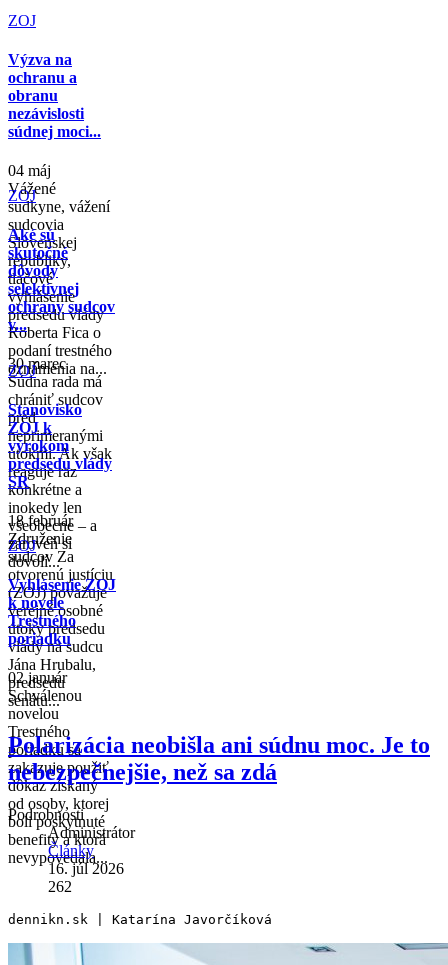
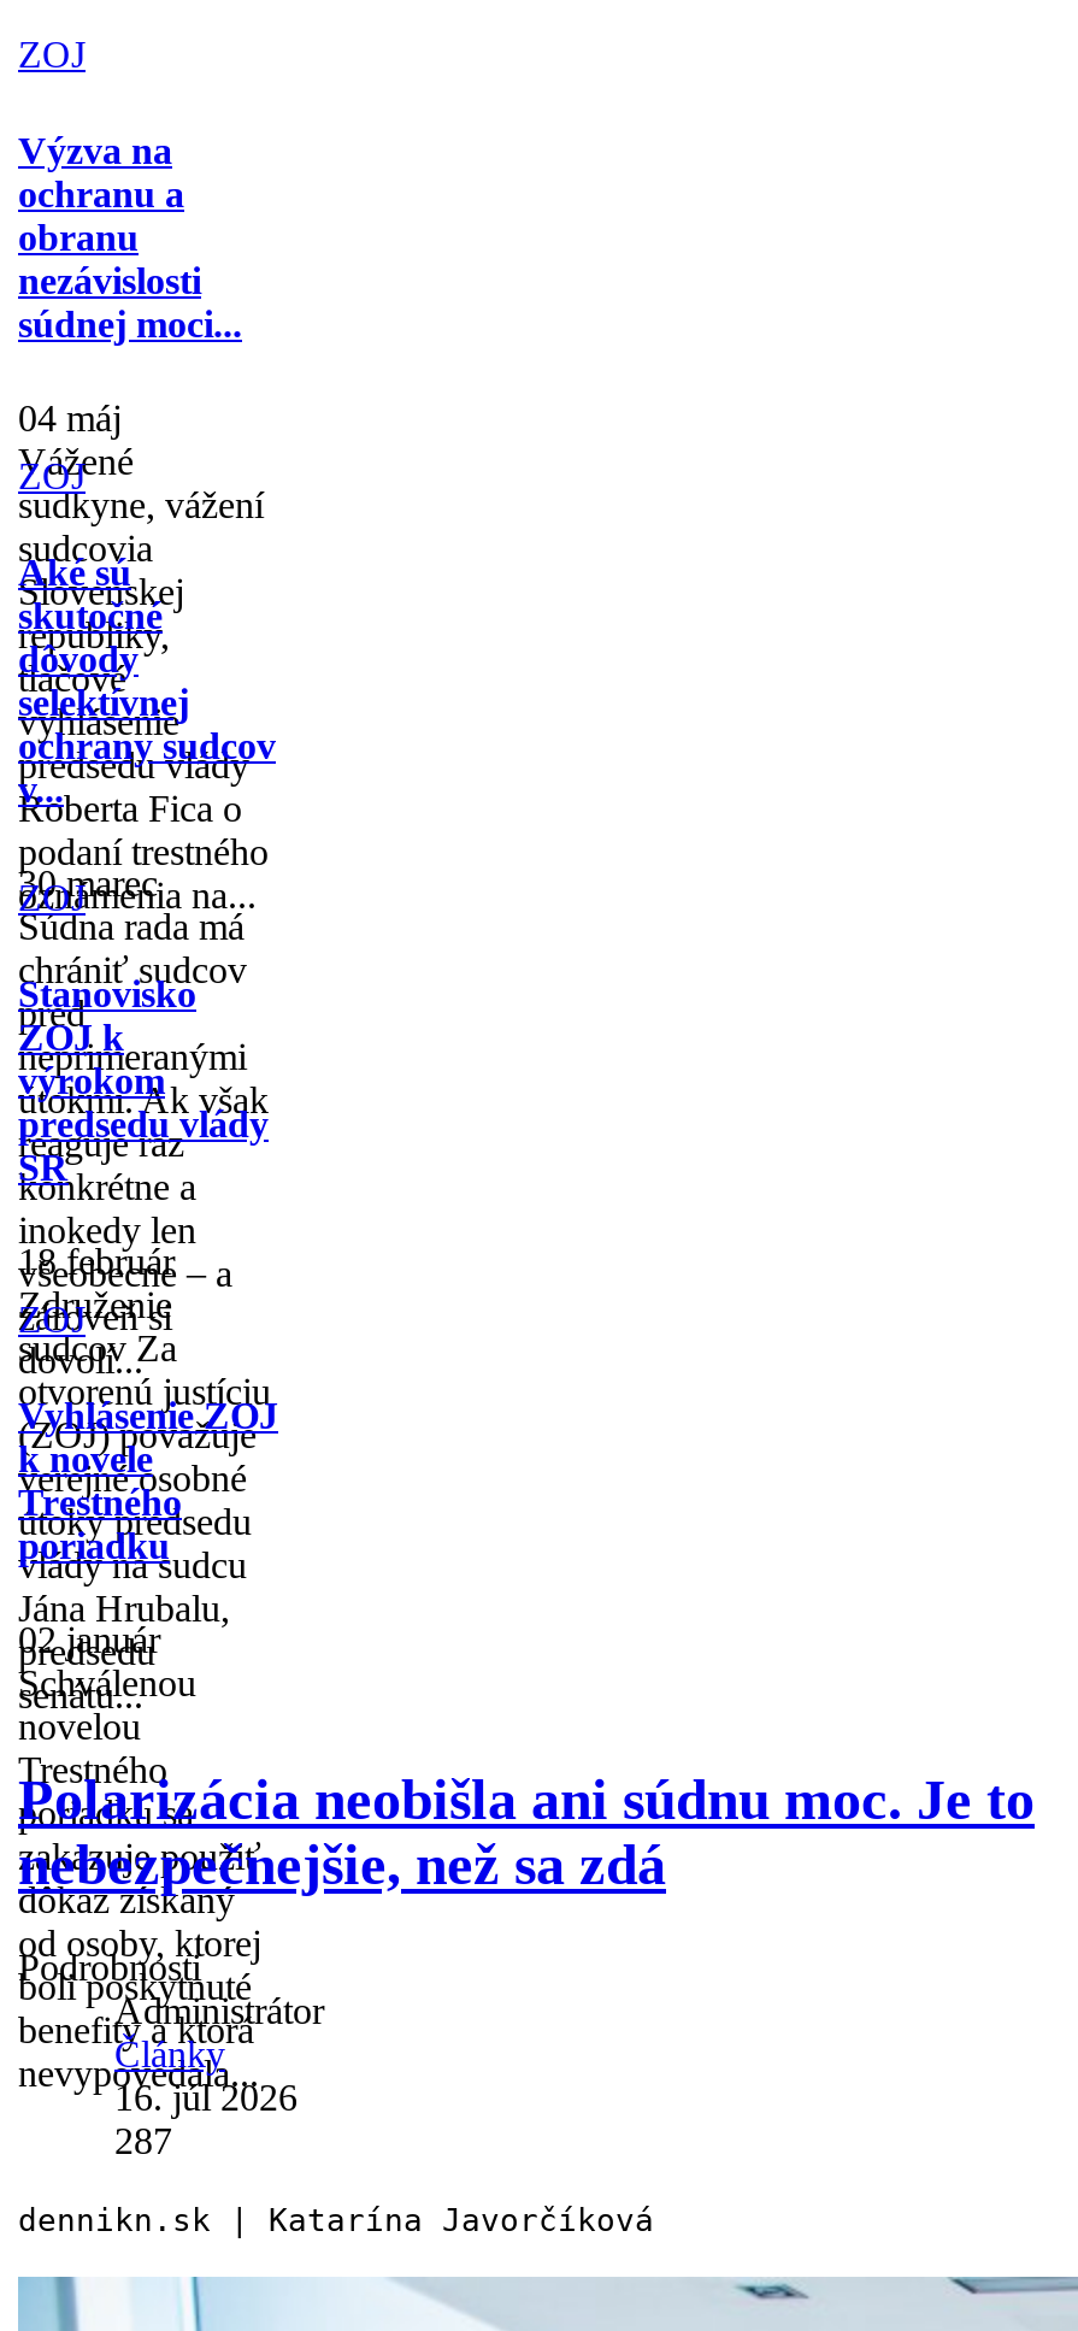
[48,878,72,895] 262 -> [114,2120,172,2161] 287

